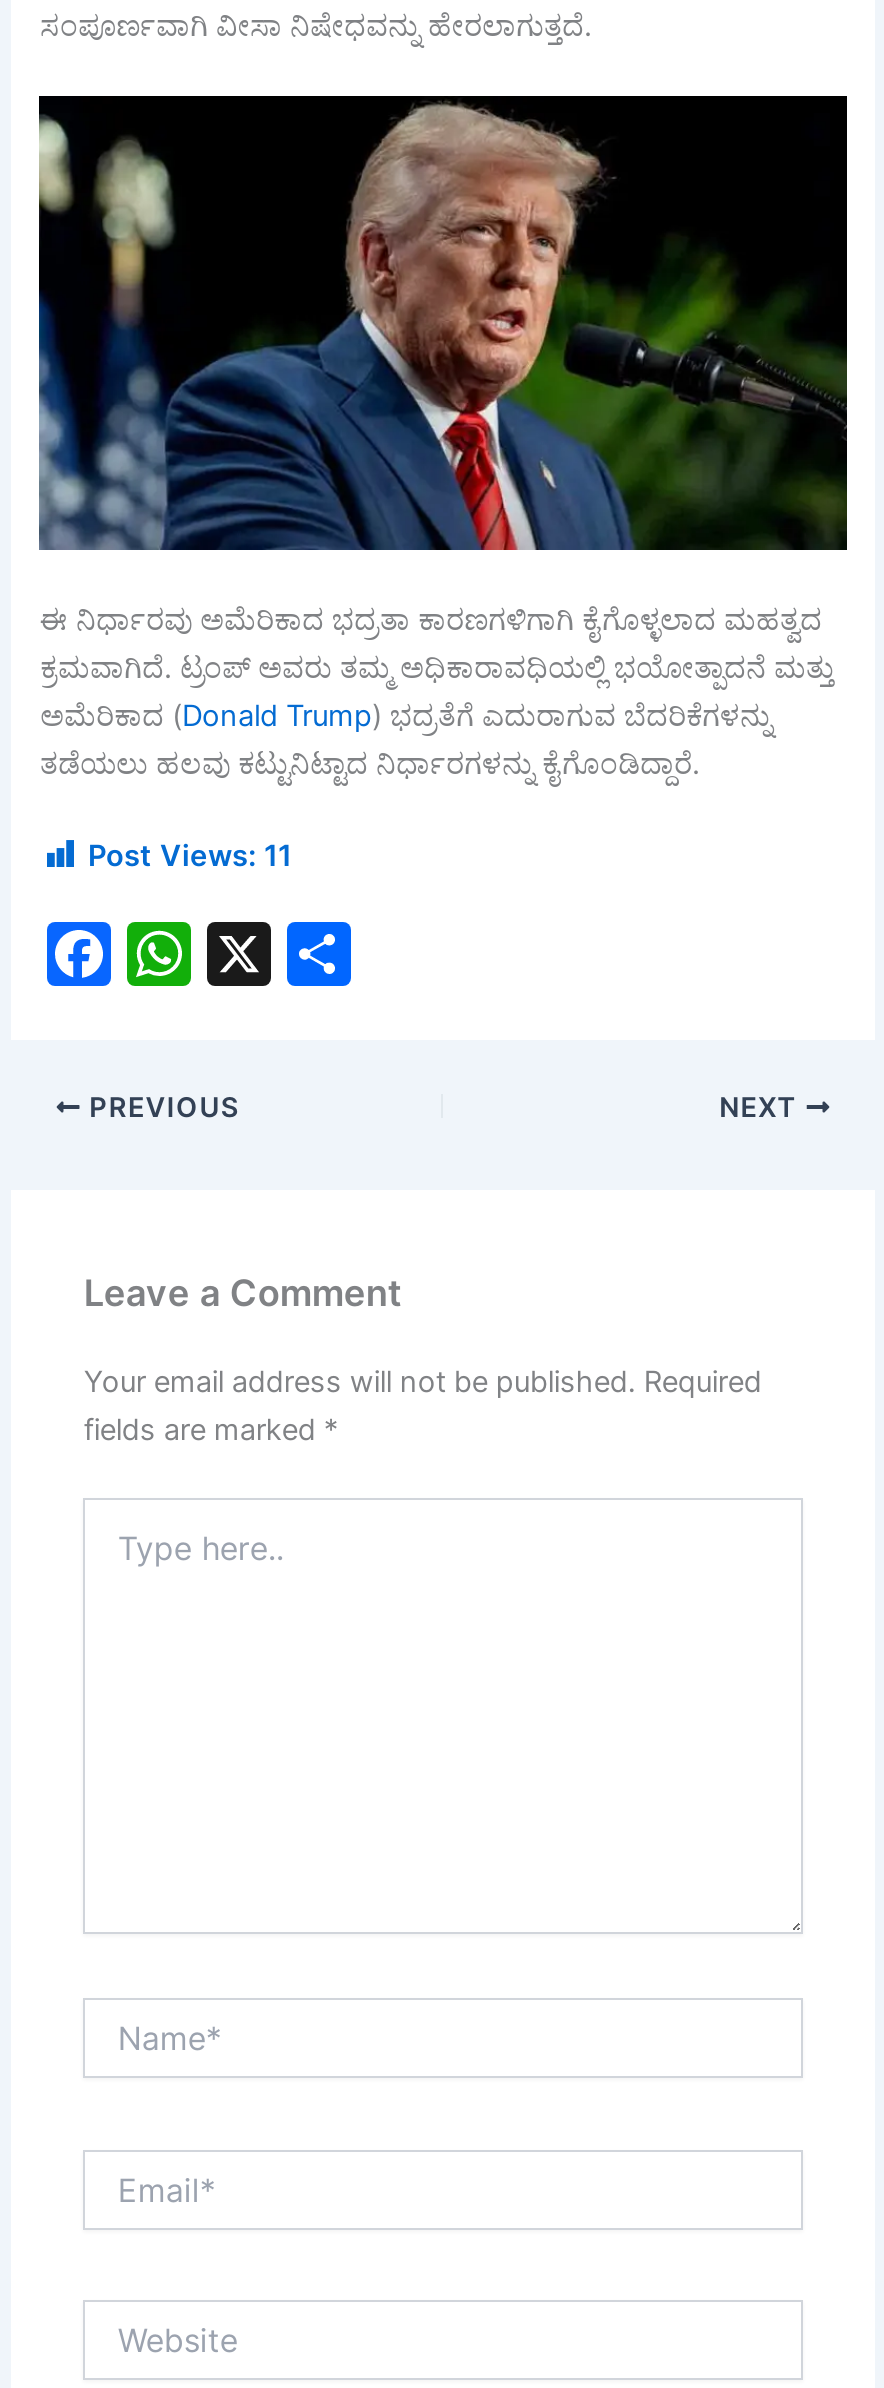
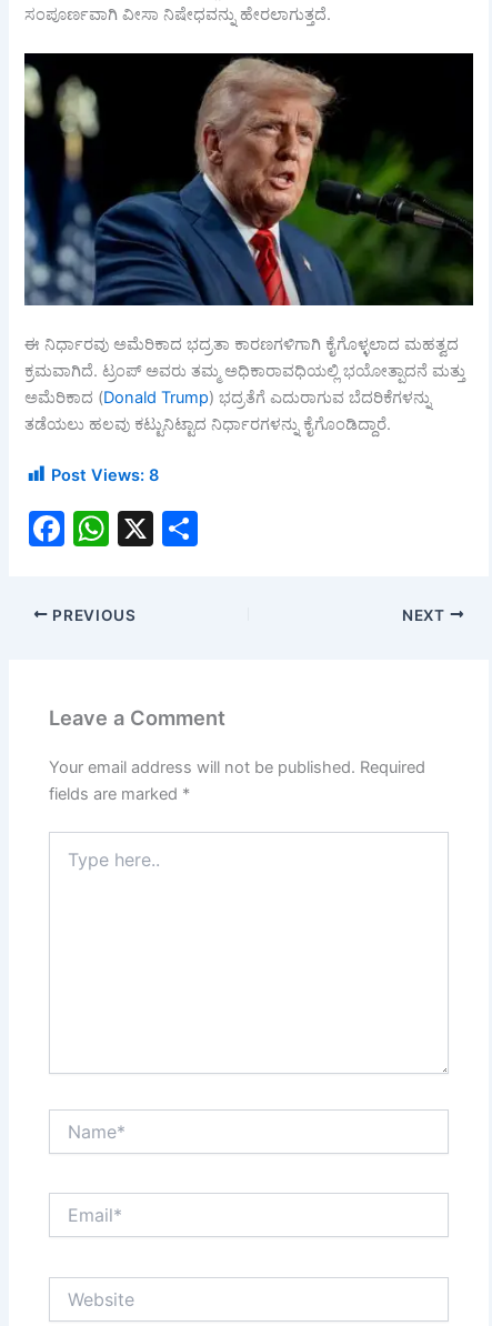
[88,837,292,873] Post Views: 11 -> [52,465,159,485] Post Views: 8

